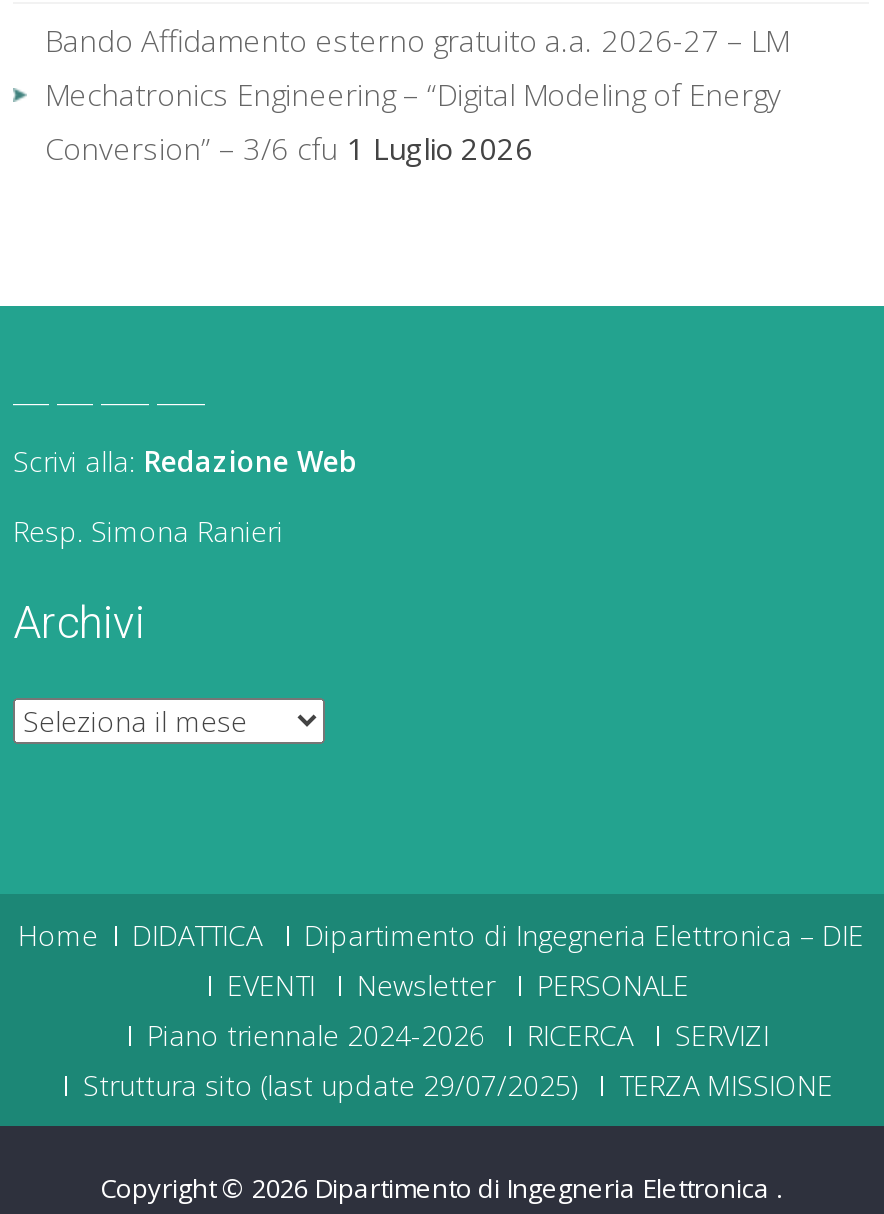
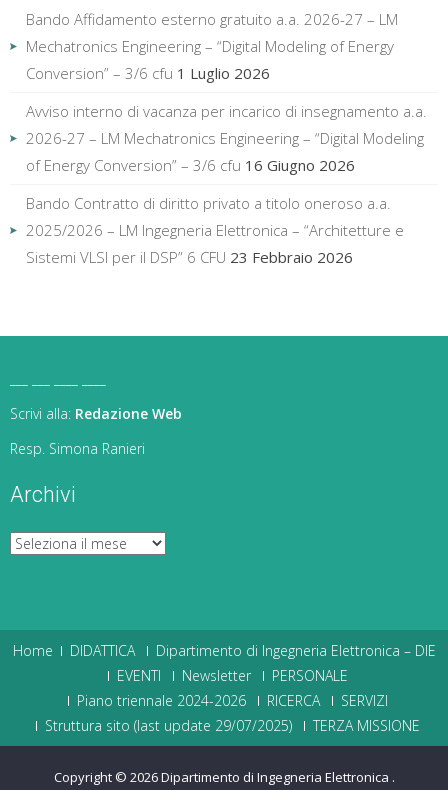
none -> [26,101,427,267] Avviso interno di vacanza per incarico di insegnamento a.a. | 2026-27 – LM Mechatronics Engineering – “Digital Modeling | of Energy Conversion” – 3/6 cfu 16 Giugno 2026 | Bando Contratto di diritto privato a titolo oneroso a.a. | 2025/2026 – LM Ingegneria Elettronica – “Architetture e | Sistemi VLSI per il DSP” 6 CFU 23 Febbraio 2026

